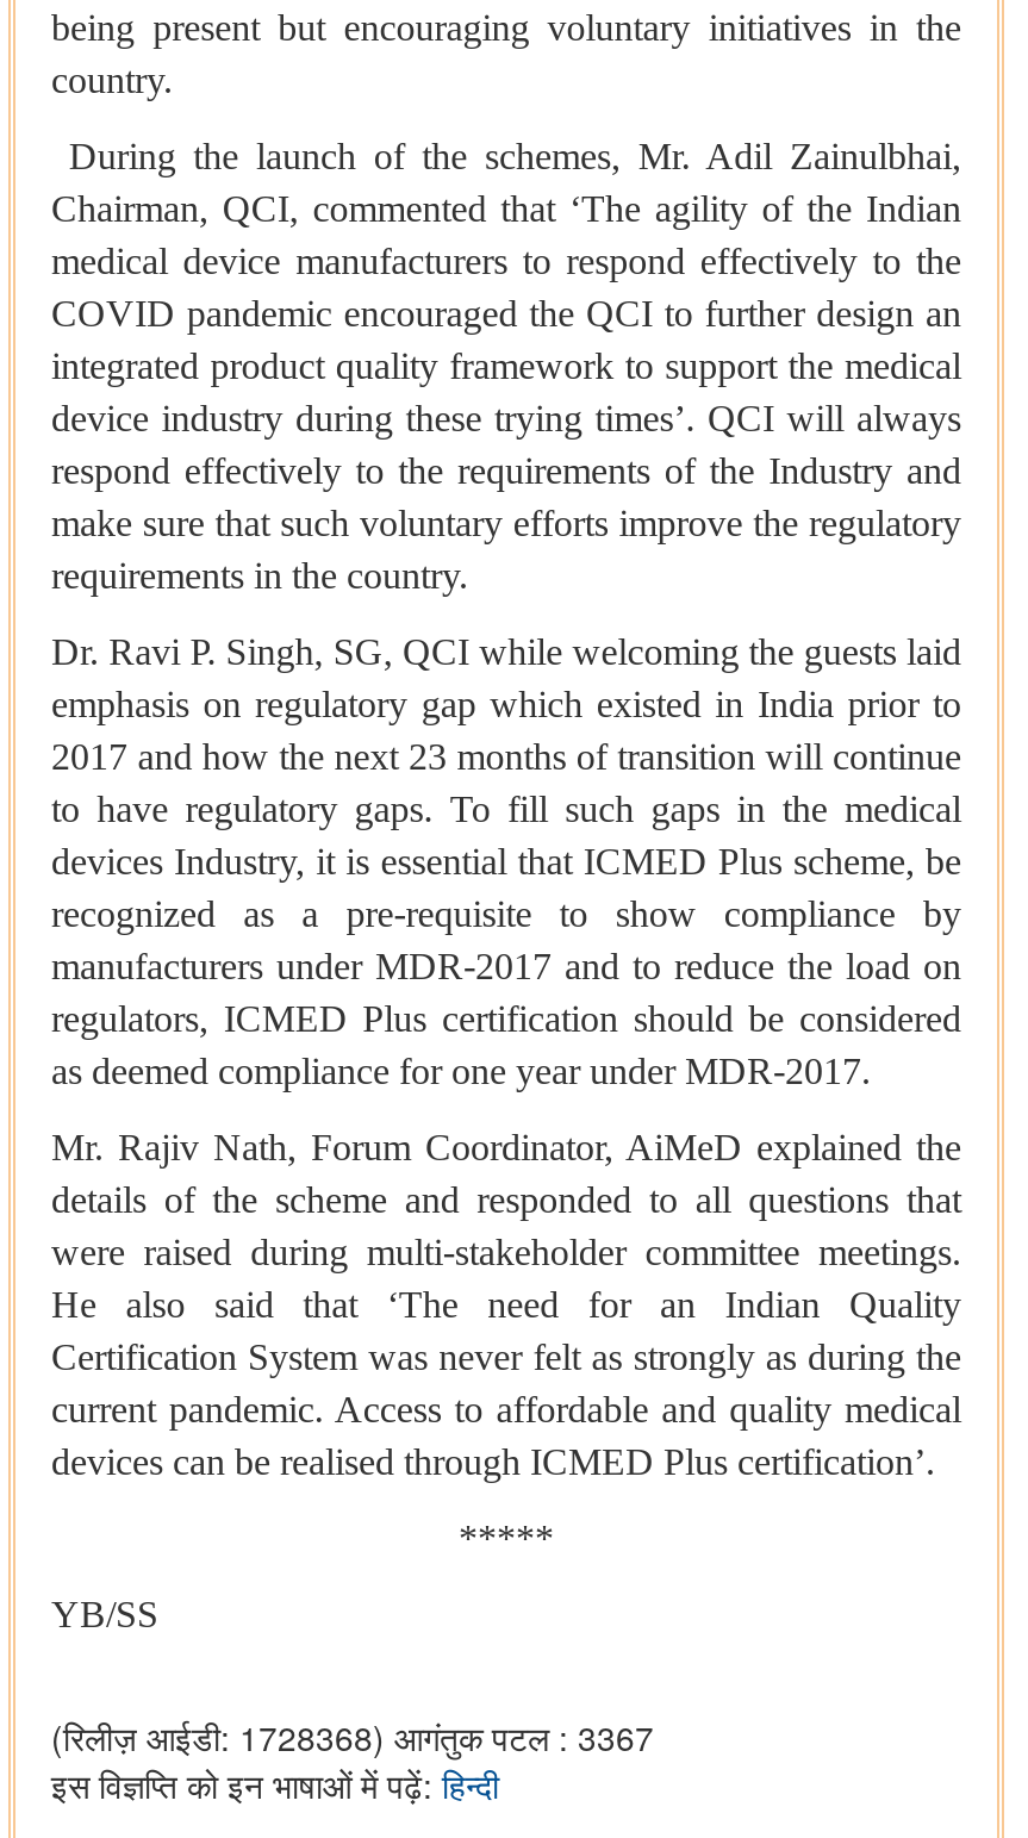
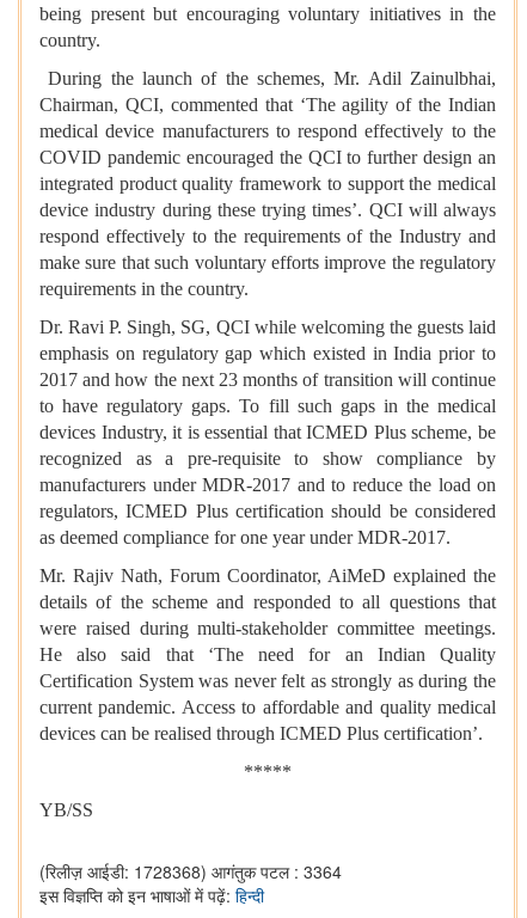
[51,1713,654,1761] (रिलीज़ आईडी: 1728368) आगंतुक पटल : 3367 -> [39,859,342,883] (रिलीज़ आईडी: 1728368) आगंतुक पटल : 3364

